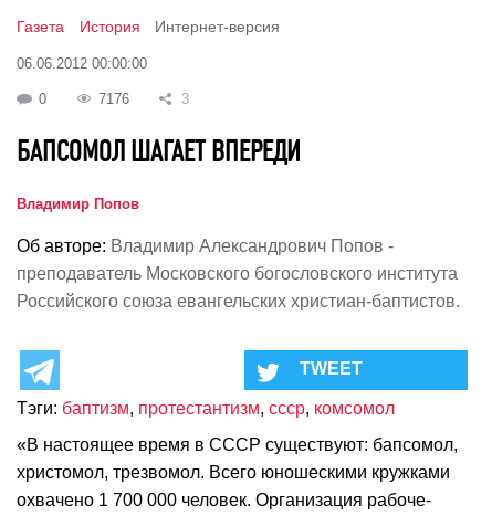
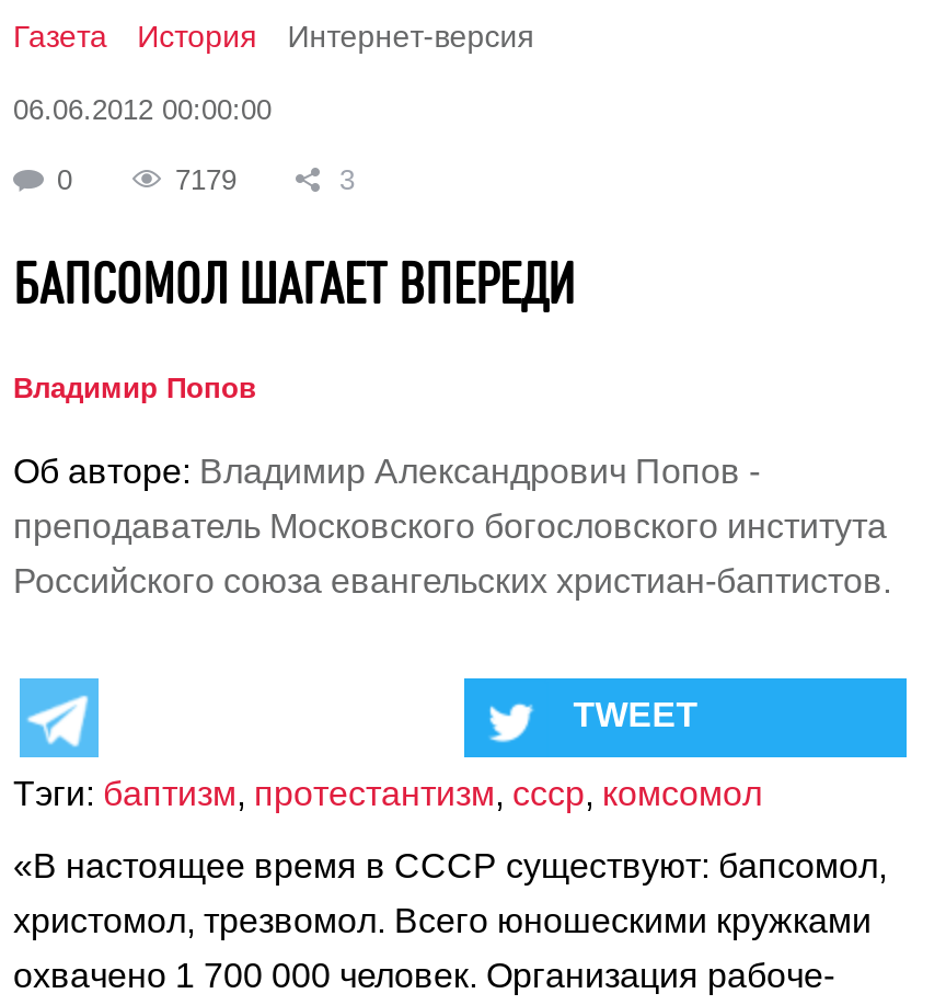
[98,91,129,108] 7176 -> [175,164,236,197] 7179

